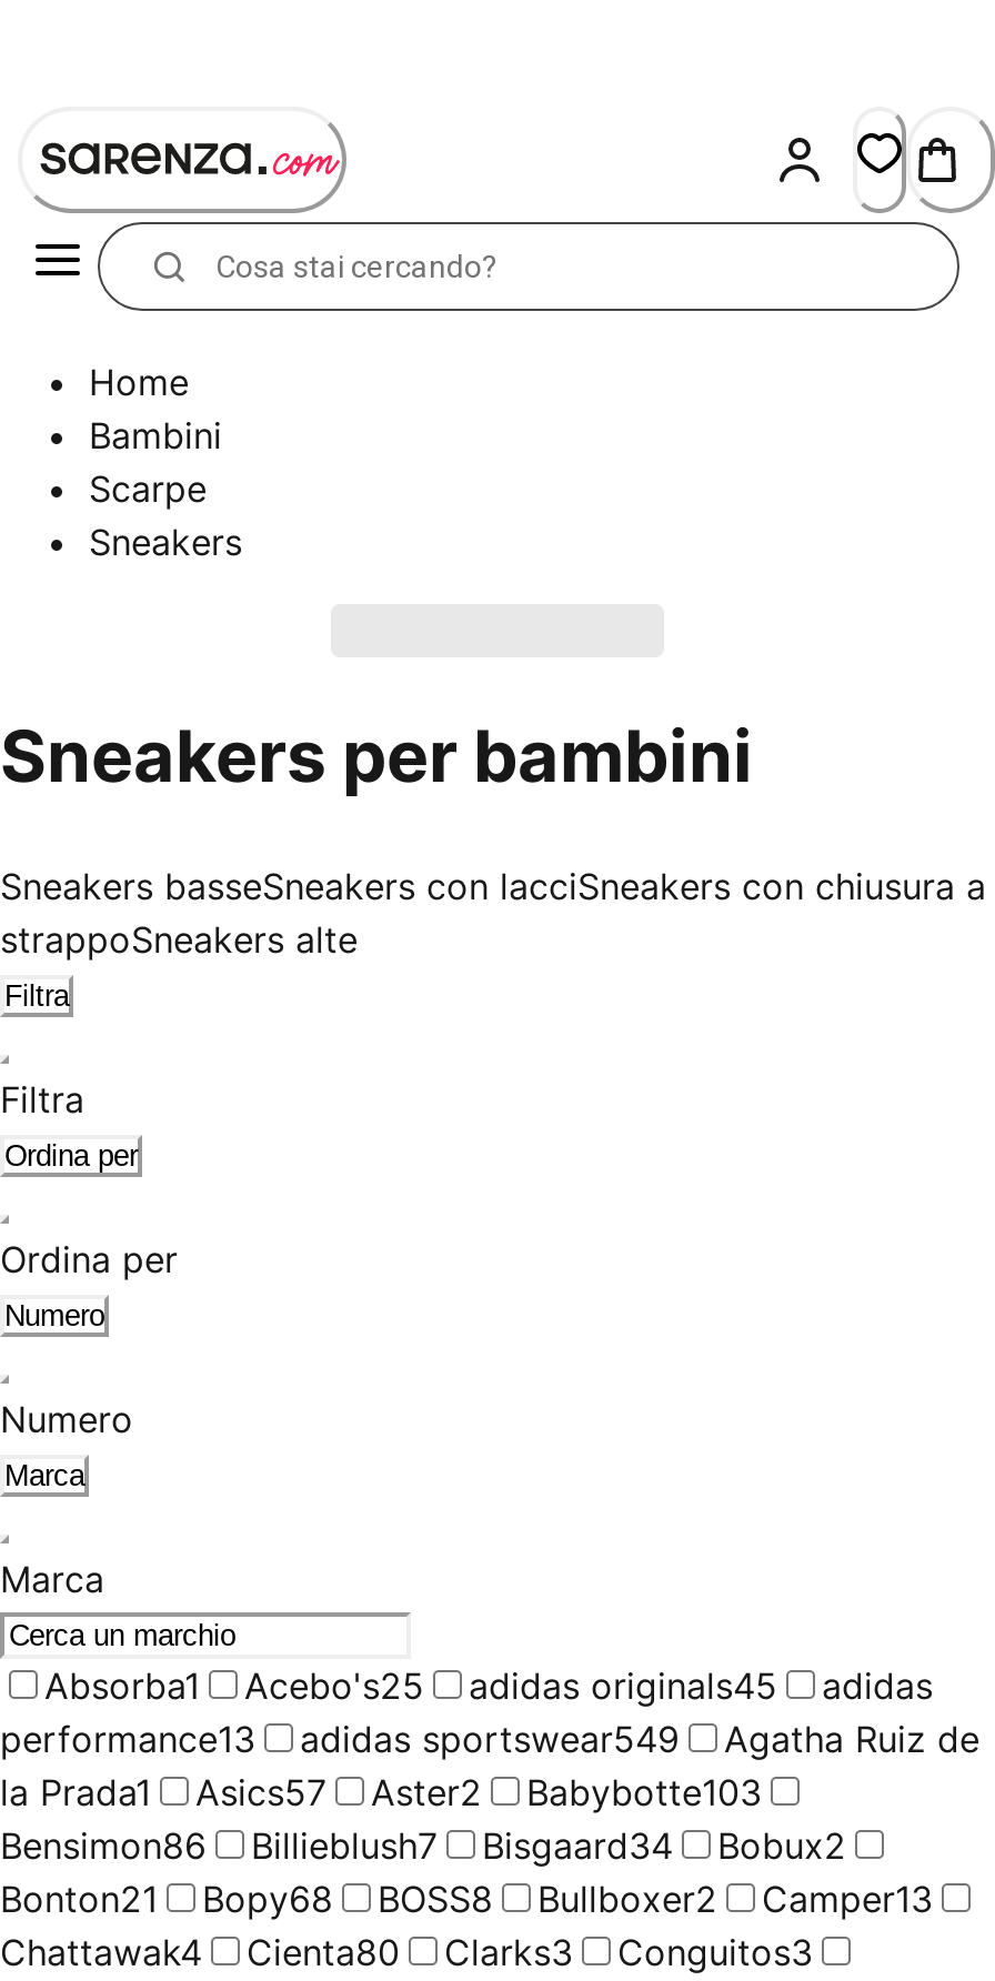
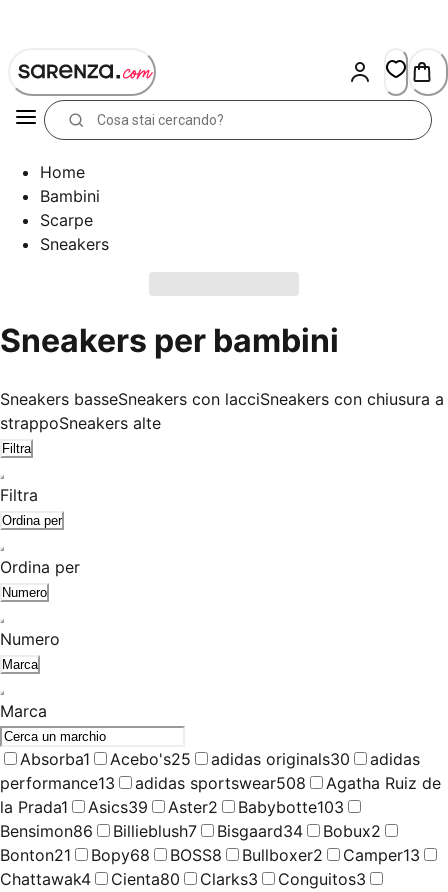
[469,1663,777,1708] adidas originals45 -> [211,749,350,769] adidas originals30
[300,1716,680,1761] adidas sportswear549 -> [135,773,306,793] adidas sportswear508
[0,1770,762,1814] la Prada1 Asics57 Aster2 Babybotte103 -> [0,797,344,817] la Prada1 Asics39 Aster2 Babybotte103

